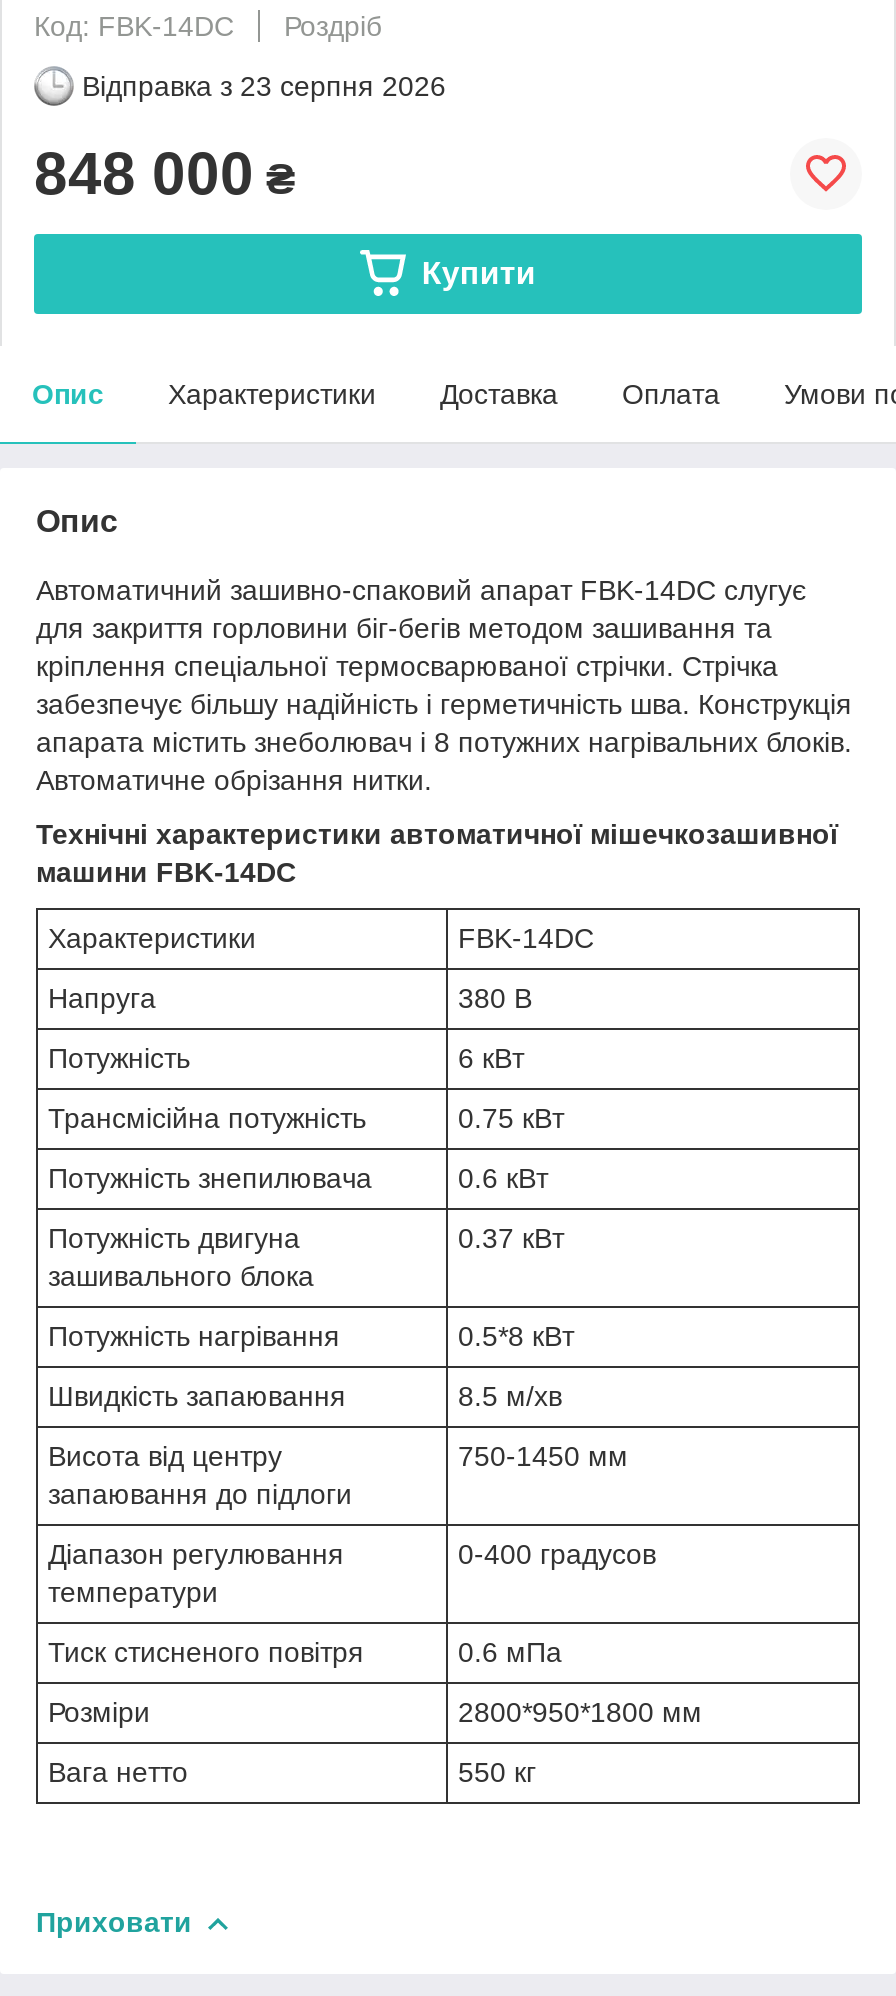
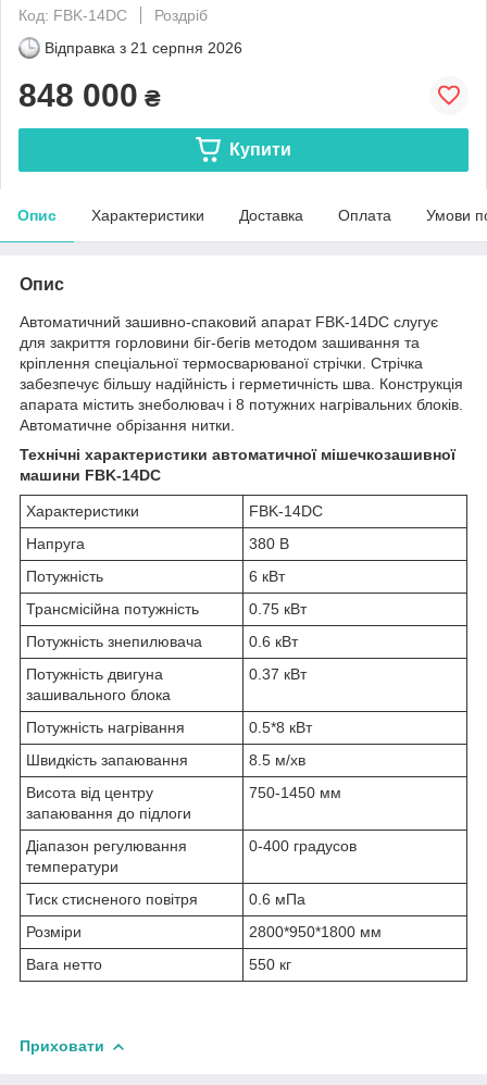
[82,70,446,102] Відправка з 23 серпня 2026 -> [45,39,242,56] Відправка з 21 серпня 2026

